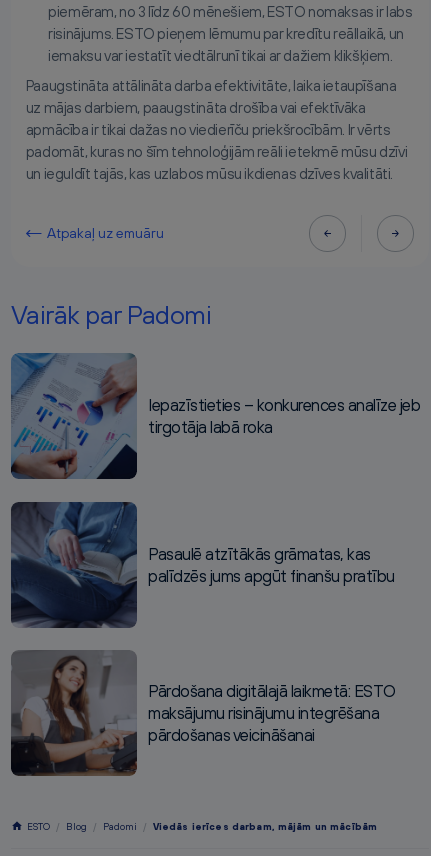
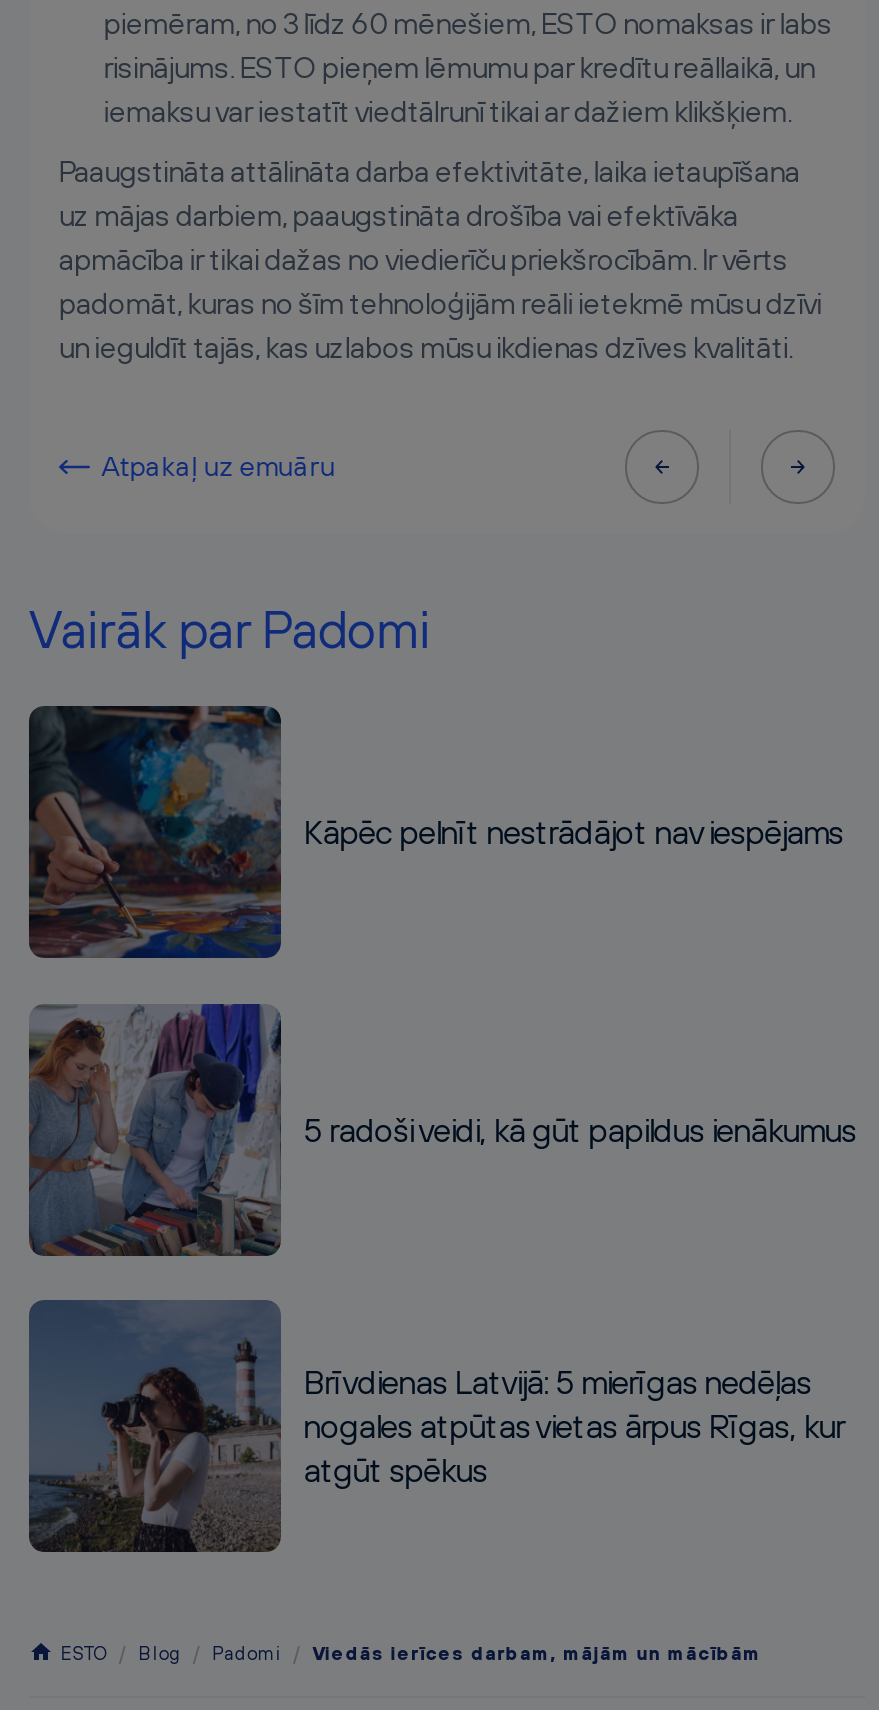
[10,352,420,480] [image] | Iepazīstieties – konkurences analīze jeb | tirgotāja labā roka -> [27,704,843,960] [image] | Kāpēc pelnīt nestrādājot nav iespējams
[10,501,395,629] [image] | Pasaulē atzītākās grāmatas, kas | palīdzēs jums apgūt finanšu pratību -> [27,1002,858,1258] [image] | 5 radoši veidi, kā gūt papildus ienākumus
[10,650,396,777] [image] | Pārdošana digitālajā laikmetā: ESTO | maksājumu risinājumu integrēšana | pārdošanas veicināšanai -> [27,1300,844,1554] [image] | Brīvdienas Latvijā: 5 mierīgas nedēļas | nogales atpūtas vietas ārpus Rīgas, kur | atgūt spēkus

